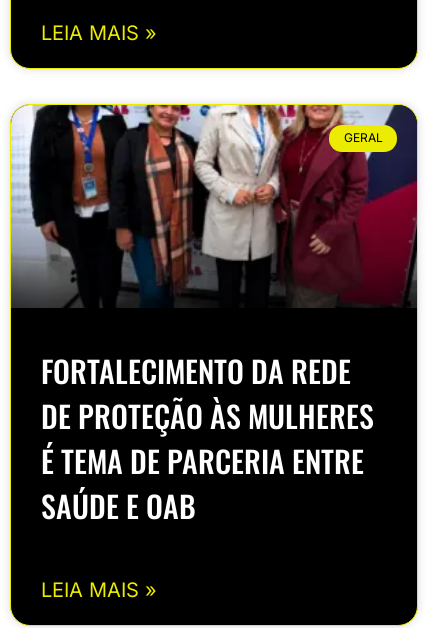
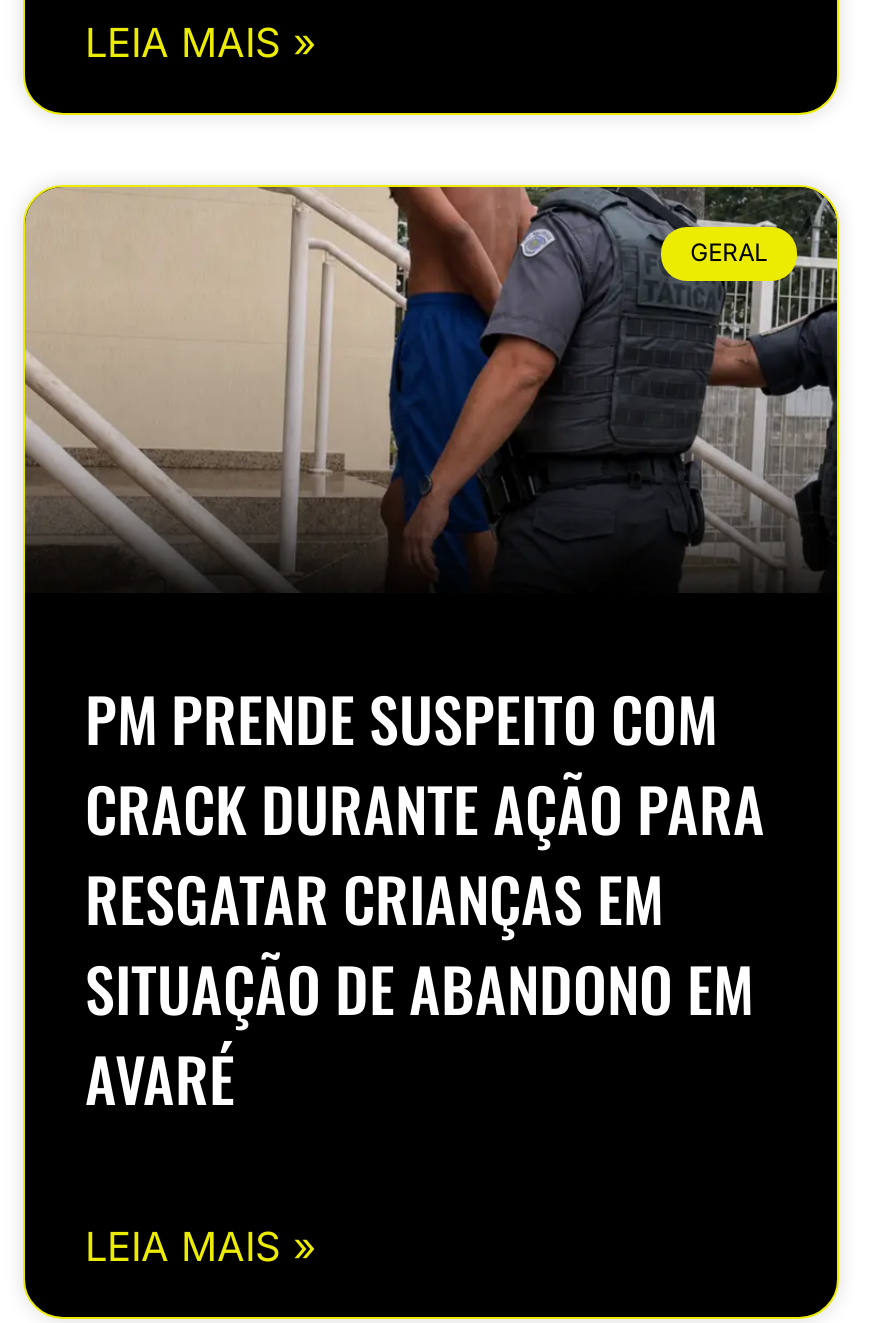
[10,104,418,307] [image] -> [23,185,839,591] [image]
[41,348,374,528] FORTALECIMENTO DA REDE | DE PROTEÇÃO ÀS MULHERES | É TEMA DE PARCERIA ENTRE | SAÚDE E OAB -> [85,673,765,1123] PM PRENDE SUSPEITO COM | CRACK DURANTE AÇÃO PARA | RESGATAR CRIANÇAS EM | SITUAÇÃO DE ABANDONO EM | AVARÉ

